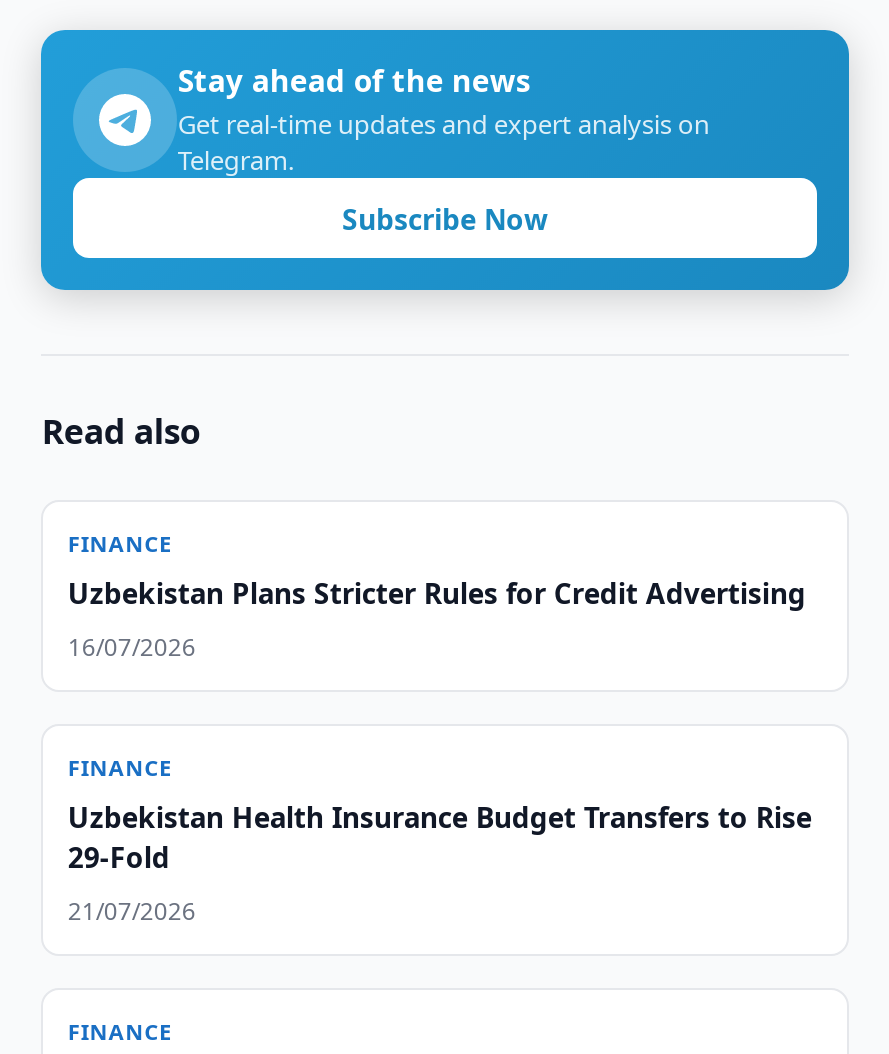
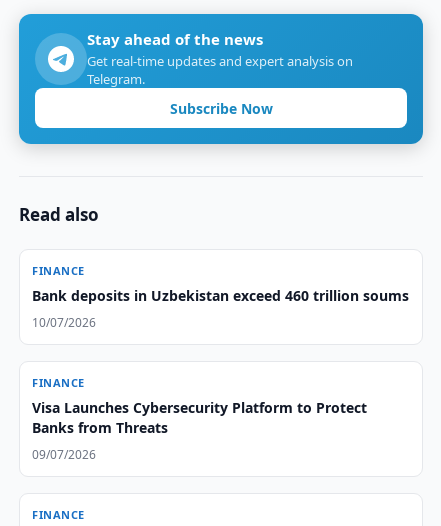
[68,574,806,612] Uzbekistan Plans Stricter Rules for Credit Advertising -> [32,286,409,305] Bank deposits in Uzbekistan exceed 460 trillion soums
[68,630,196,664] 16/07/2026 -> [32,314,96,331] 10/07/2026
[68,798,812,876] Uzbekistan Health Insurance Budget Transfers to Rise | 29-Fold -> [32,398,367,437] Visa Launches Cybersecurity Platform to Protect | Banks from Threats
[68,894,196,928] 21/07/2026 -> [32,446,96,463] 09/07/2026

